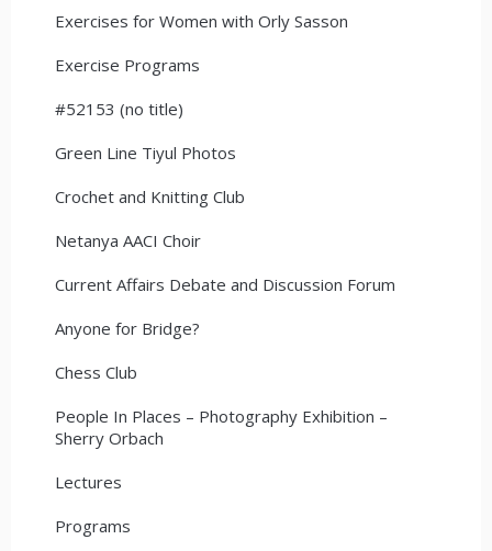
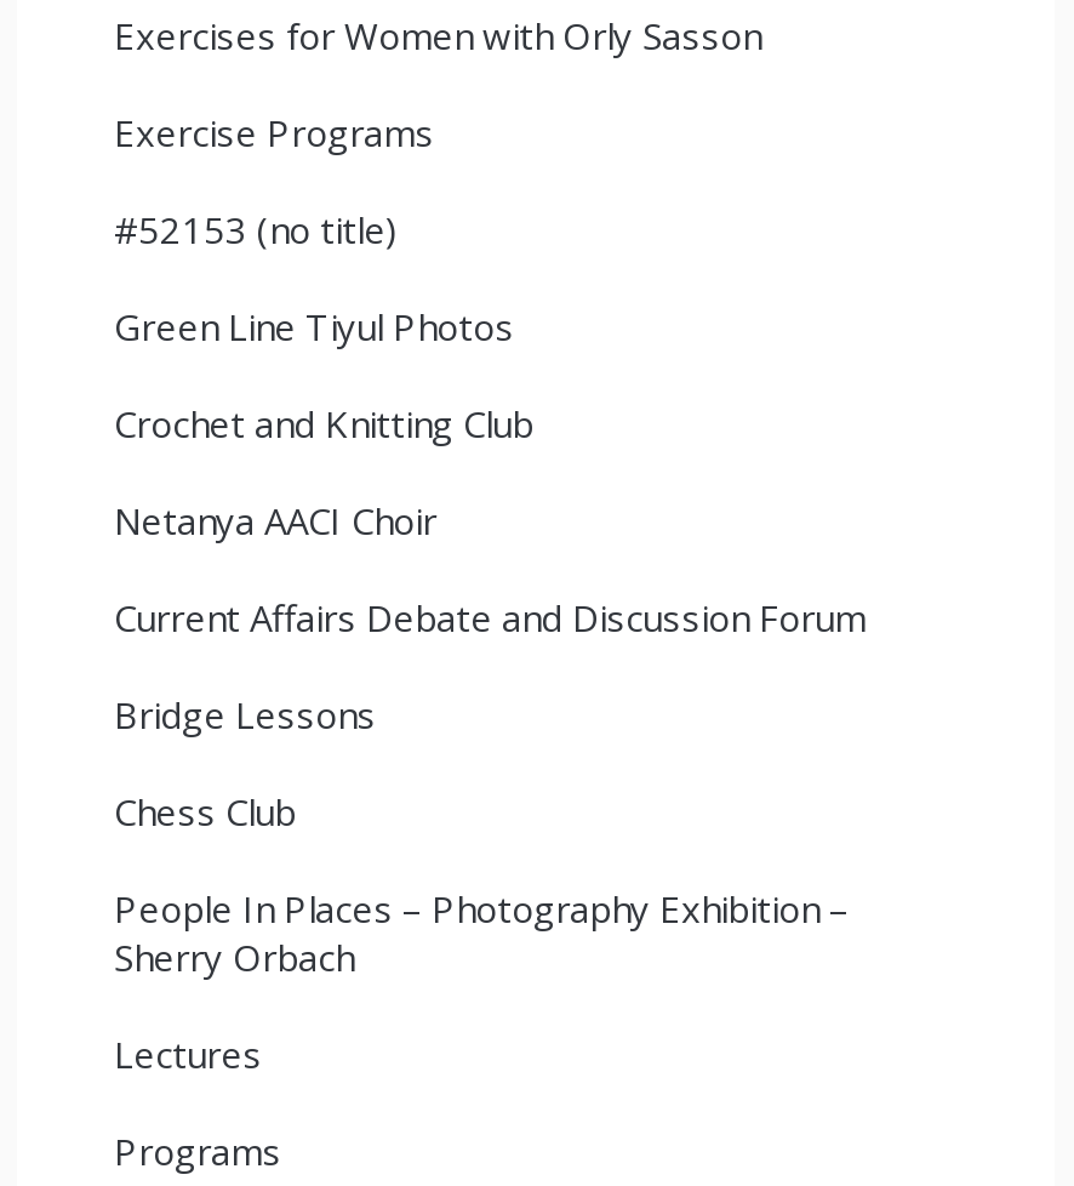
[55,317,200,339] Anyone for Bridge? -> [114,690,376,739] Bridge Lessons

